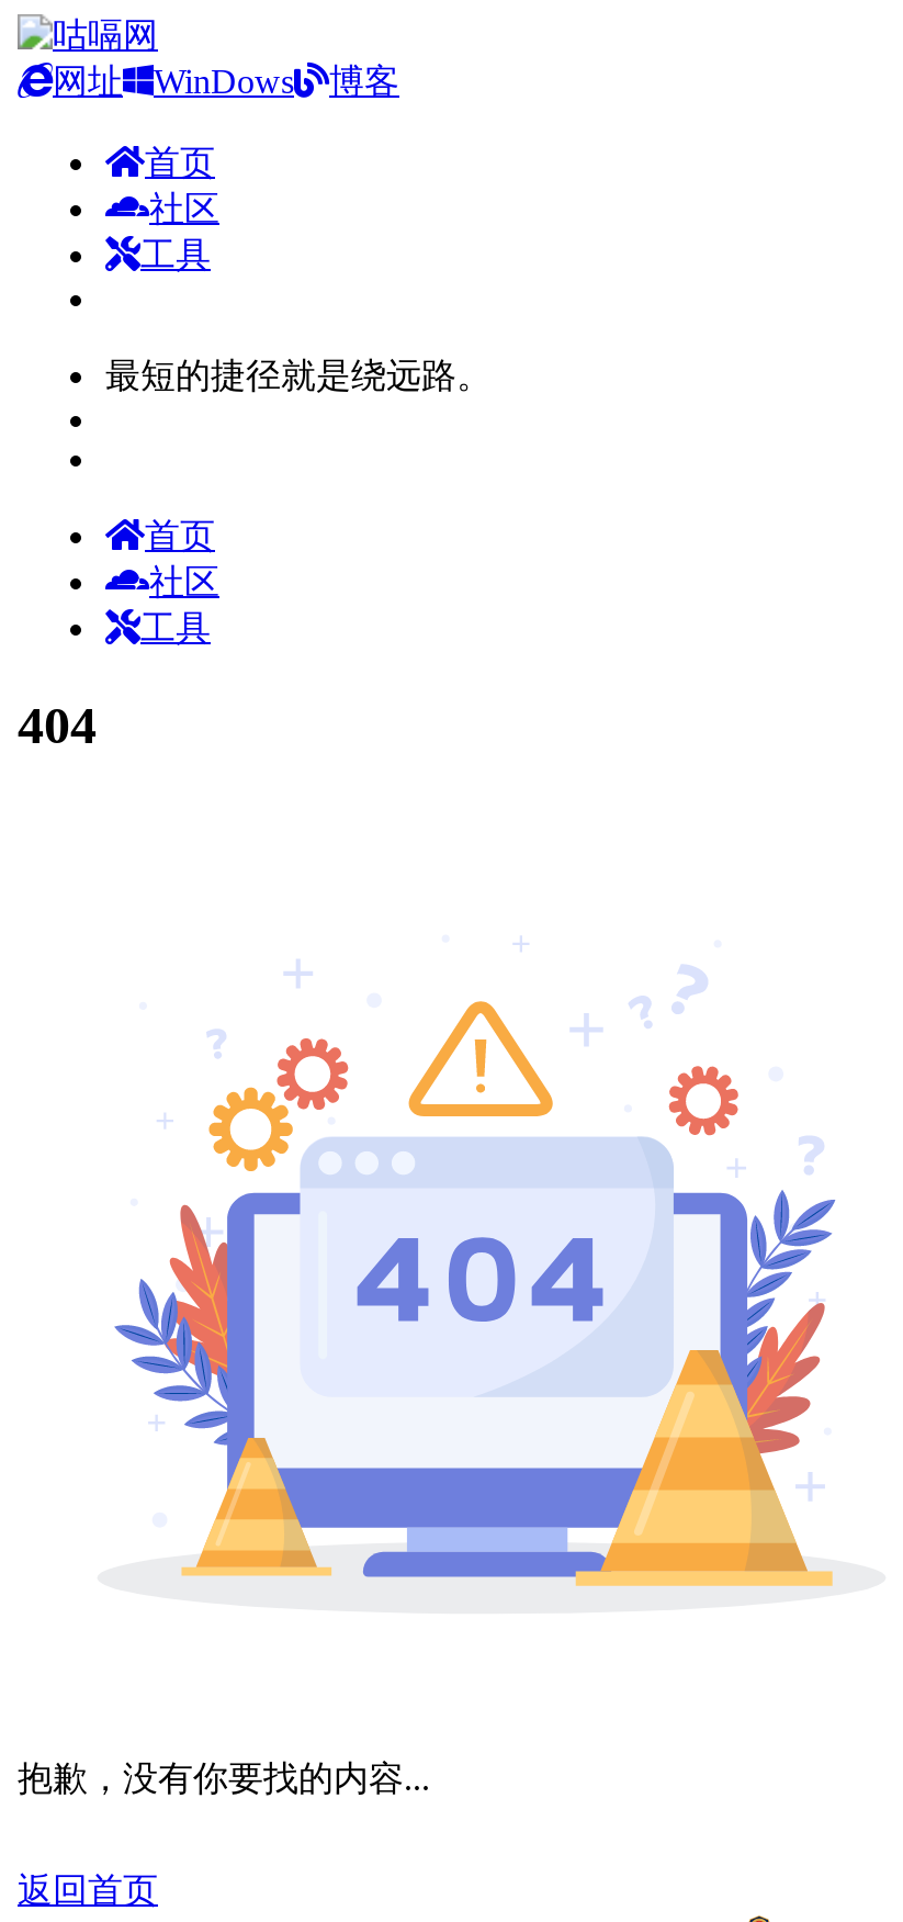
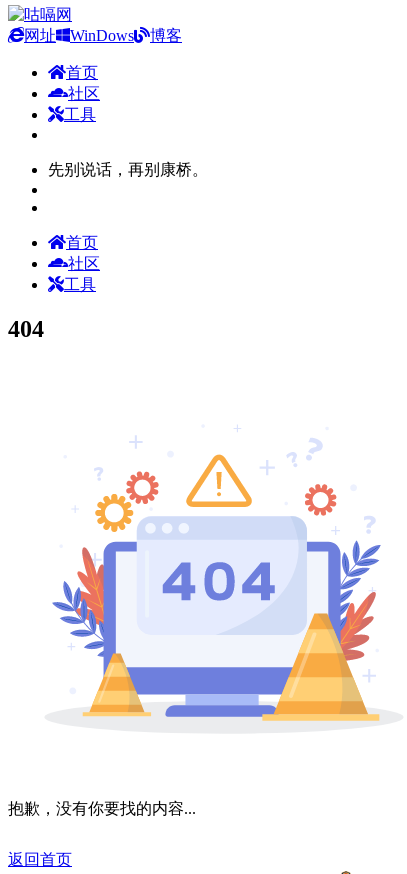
[105,357,492,394] 最短的捷径就是绕远路。 -> [48,161,208,178] 先别说话，再别康桥。

